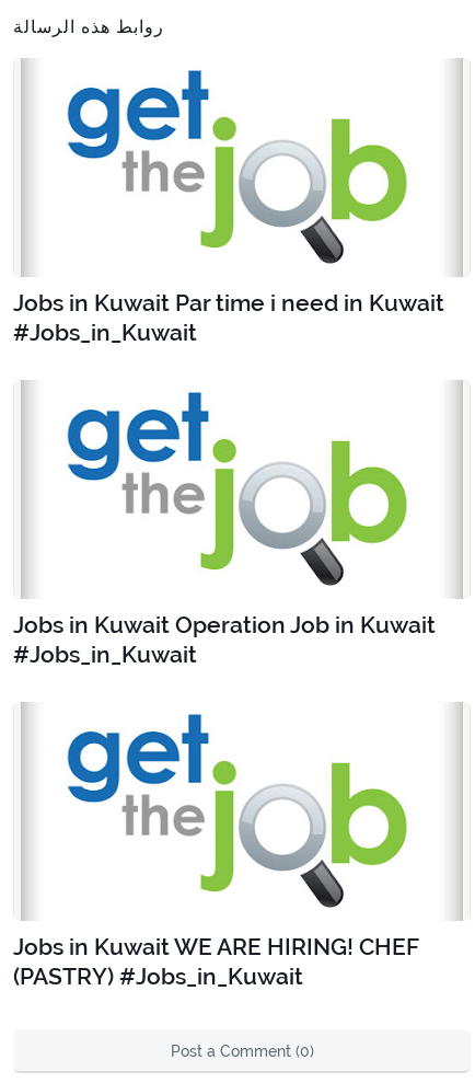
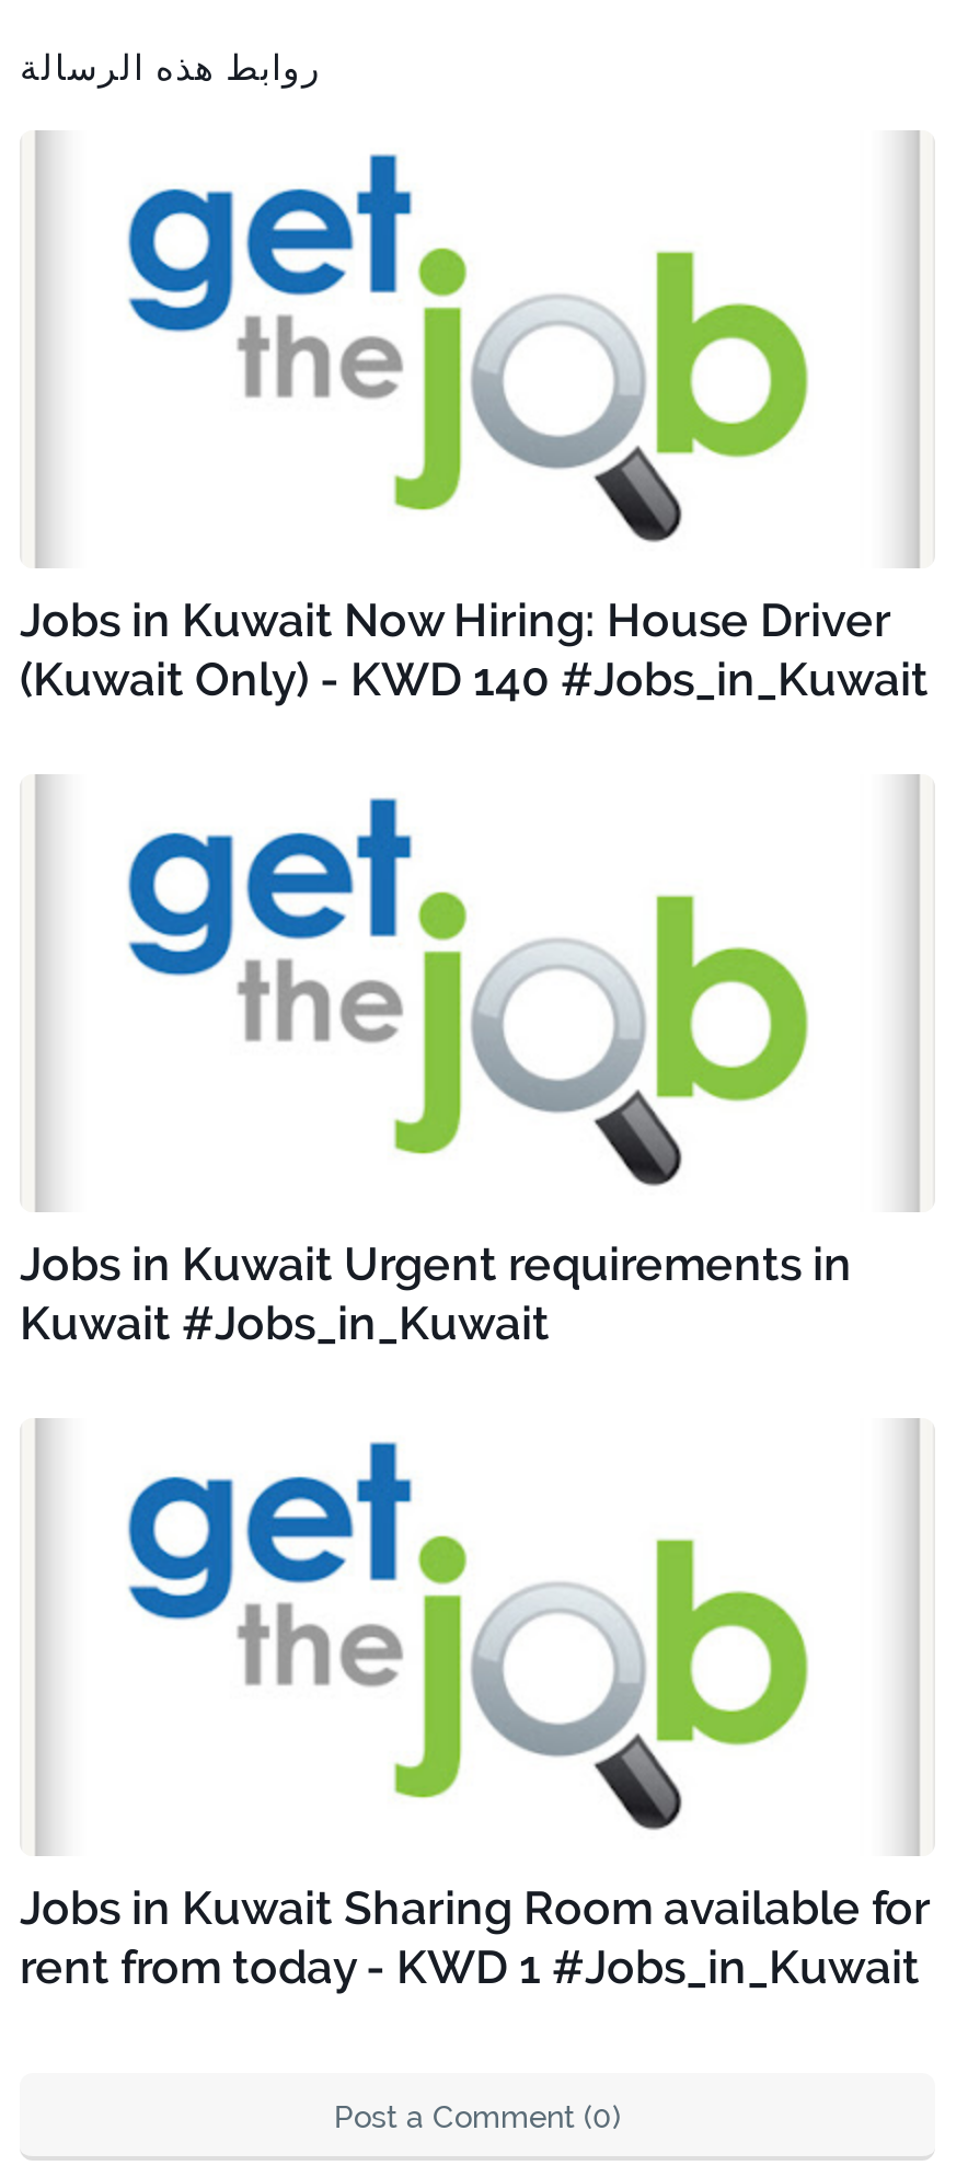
[13,289,444,346] Jobs in Kuwait Par time i need in Kuwait | #Jobs_in_Kuwait -> [20,593,929,707] Jobs in Kuwait Now Hiring: House Driver | (Kuwait Only) - KWD 140 #Jobs_in_Kuwait
[13,611,436,668] Jobs in Kuwait Operation Job in Kuwait | #Jobs_in_Kuwait -> [20,1237,852,1351] Jobs in Kuwait Urgent requirements in | Kuwait #Jobs_in_Kuwait
[13,933,419,990] Jobs in Kuwait WE ARE HIRING! CHEF | (PASTRY) #Jobs_in_Kuwait -> [20,1881,929,1995] Jobs in Kuwait Sharing Room available for | rent from today - KWD 1 #Jobs_in_Kuwait

